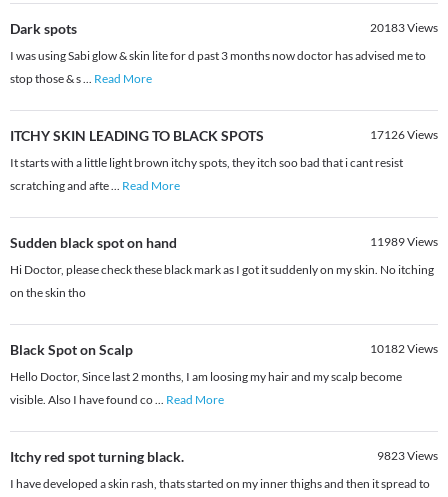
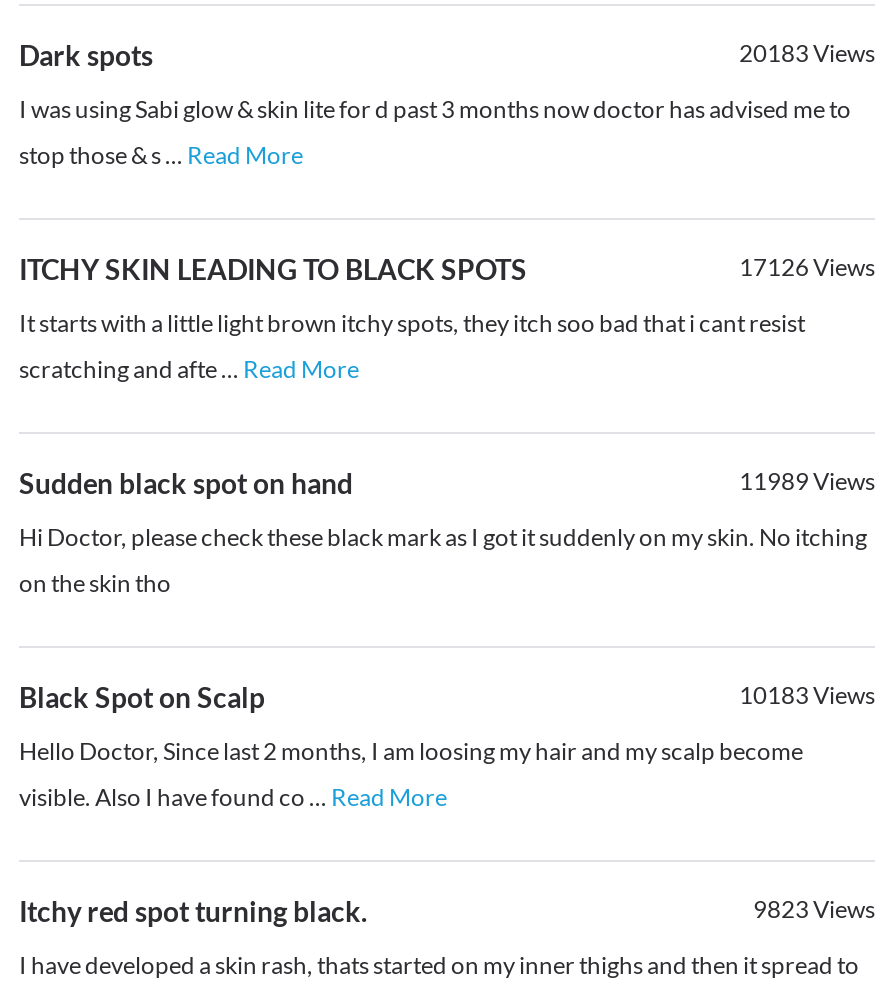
[370,341,438,356] 10182Views -> [739,681,875,711] 10183Views

